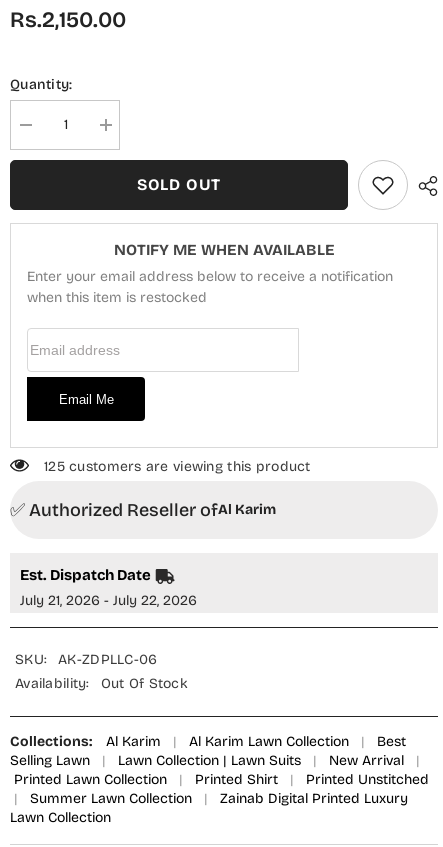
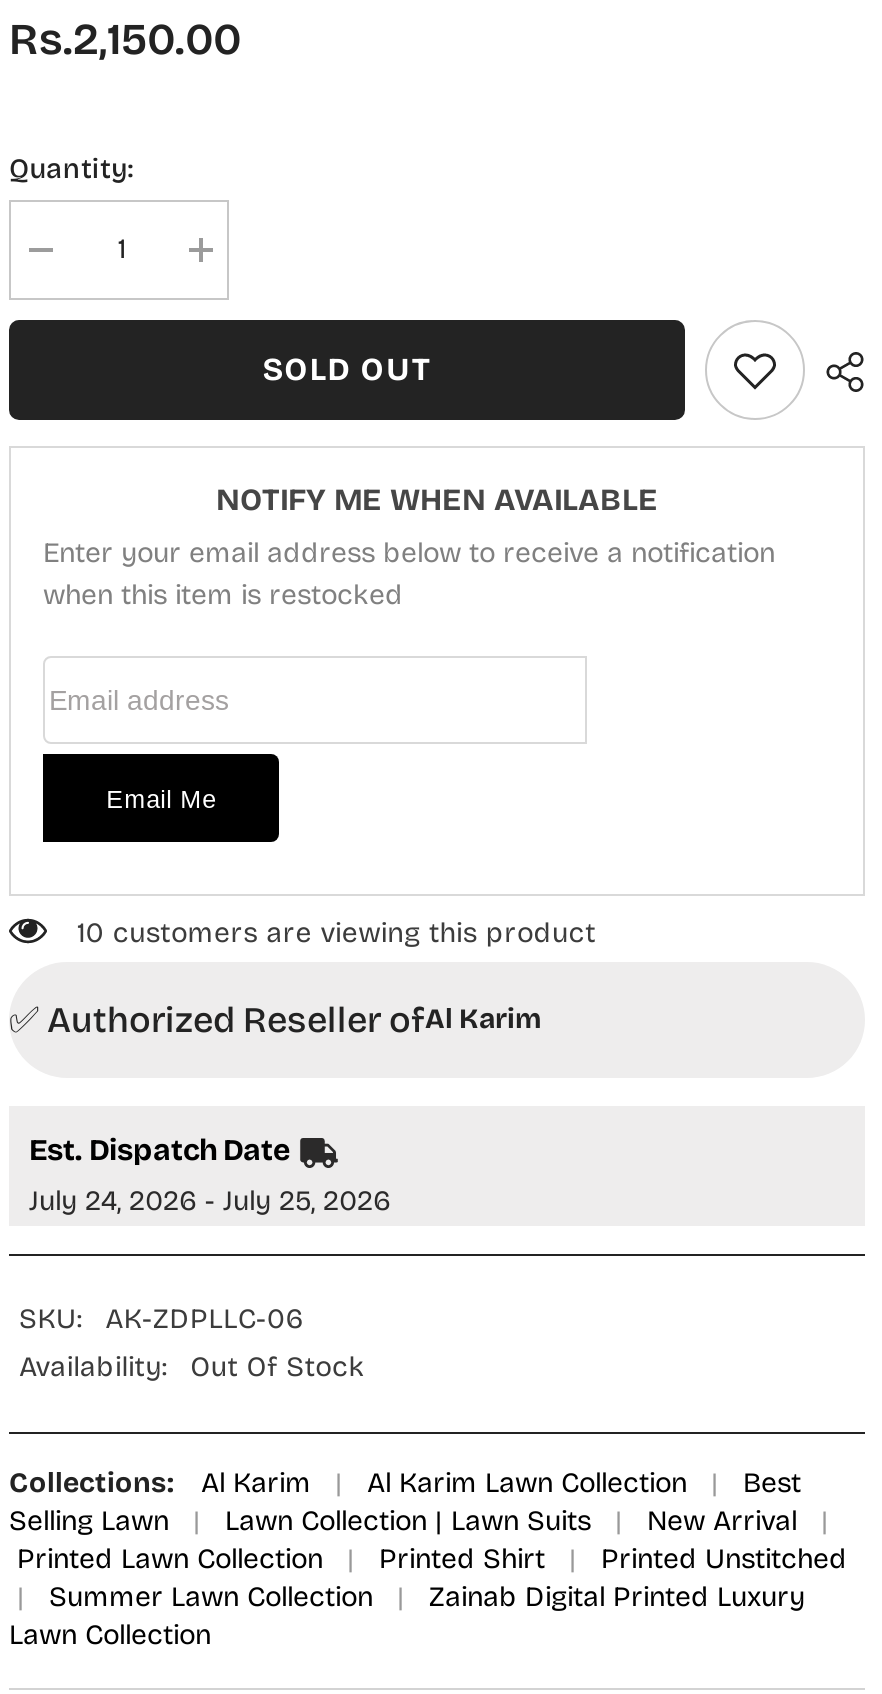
[44,458,311,475] 125 customers are viewing this product -> [77,916,596,950] 10 customers are viewing this product
[20,592,197,609] July 21, 2026 - July 22, 2026 -> [29,1185,391,1219] July 24, 2026 - July 25, 2026

